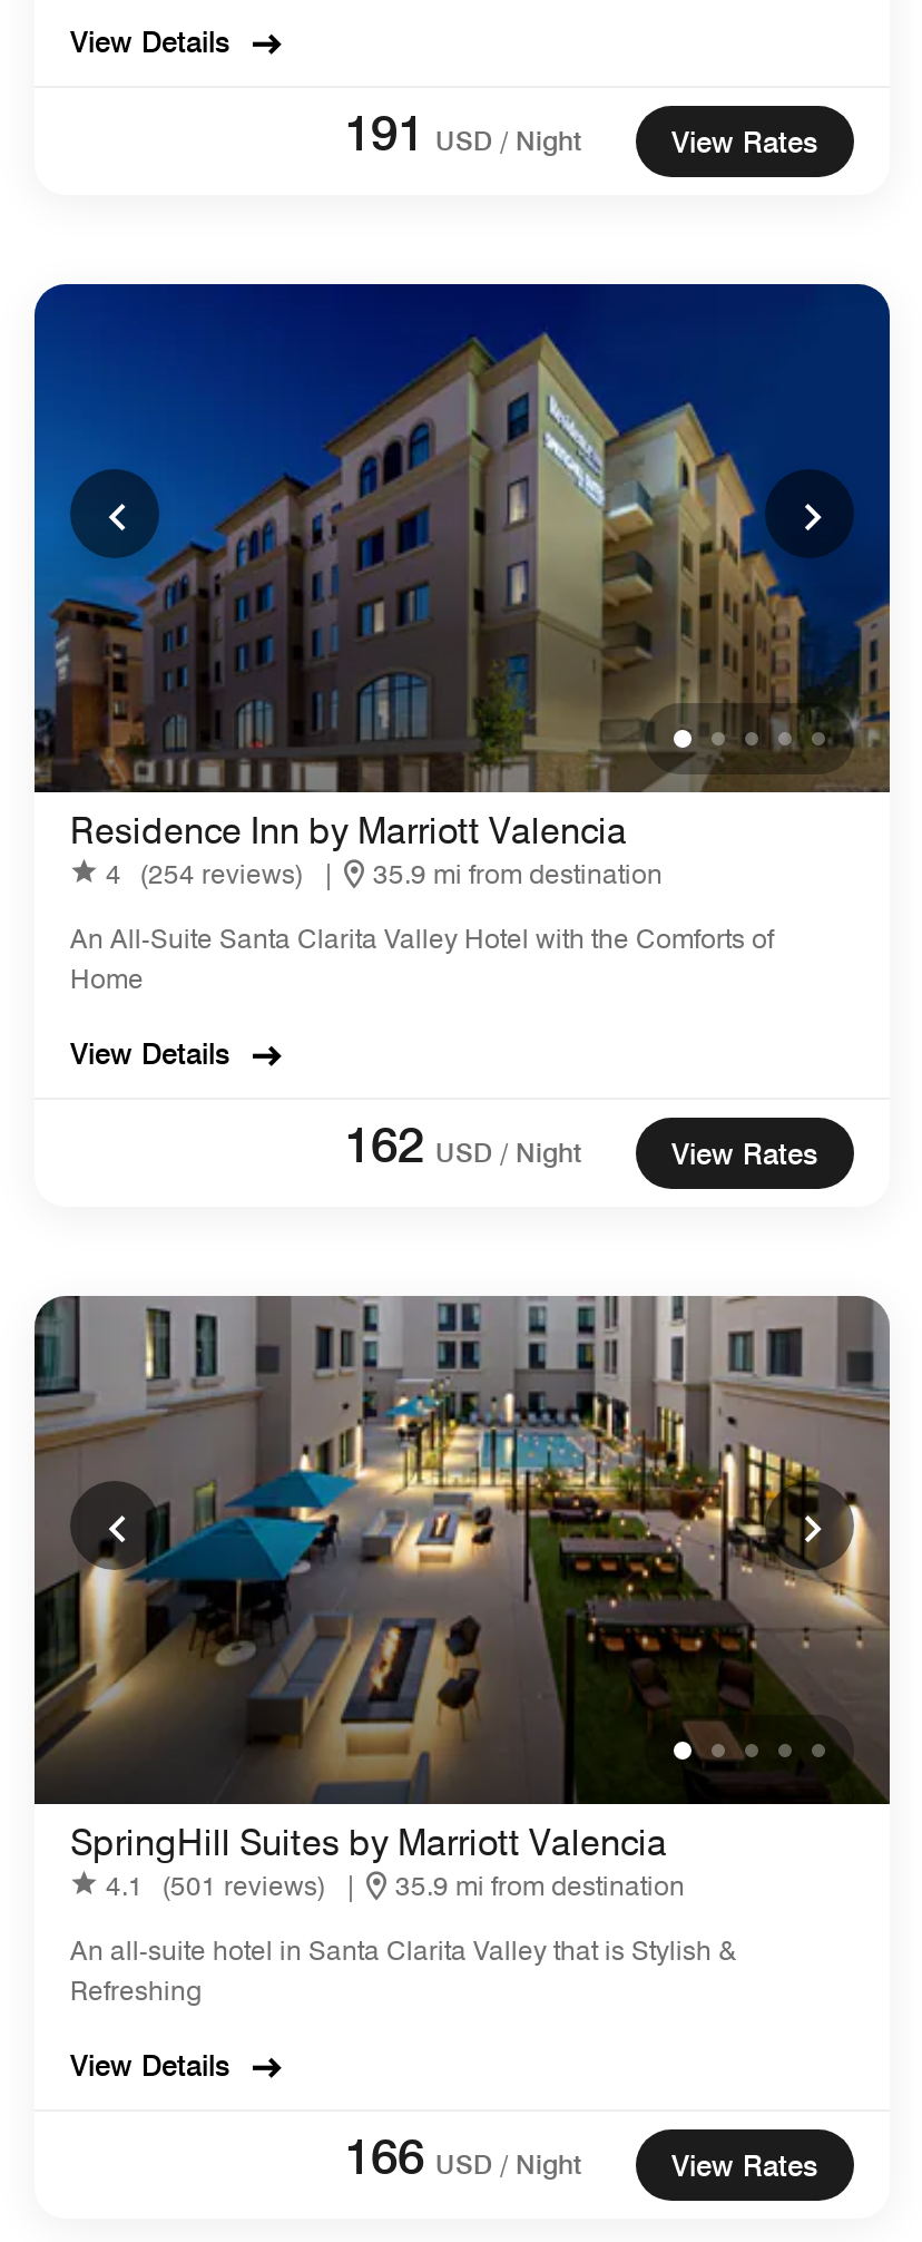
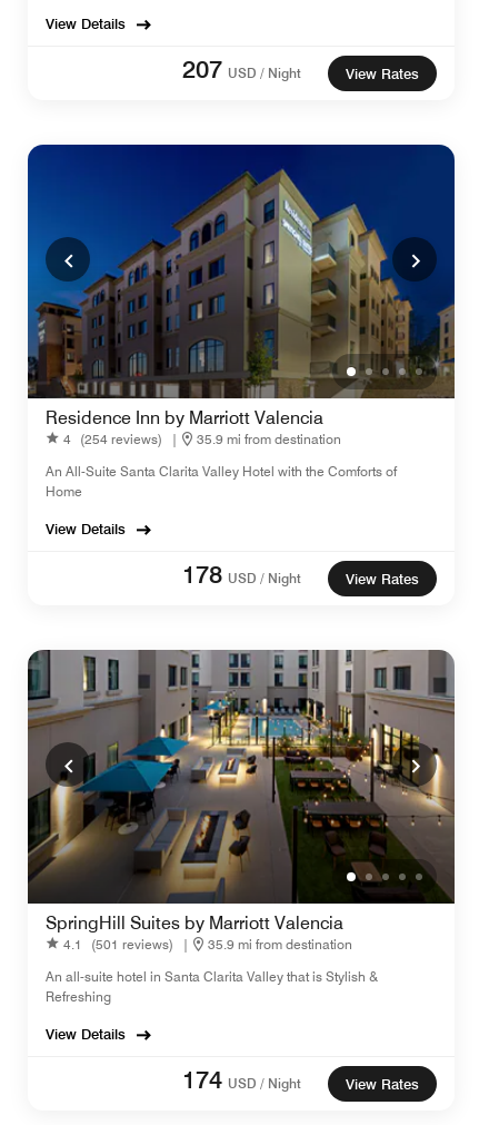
[344,104,582,162] 191 USD / Night -> [182,55,301,83] 207 USD / Night
[344,1115,582,1173] 162 USD / Night -> [182,560,301,589] 178 USD / Night
[344,2127,582,2185] 166 USD / Night -> [182,1065,301,1094] 174 USD / Night

